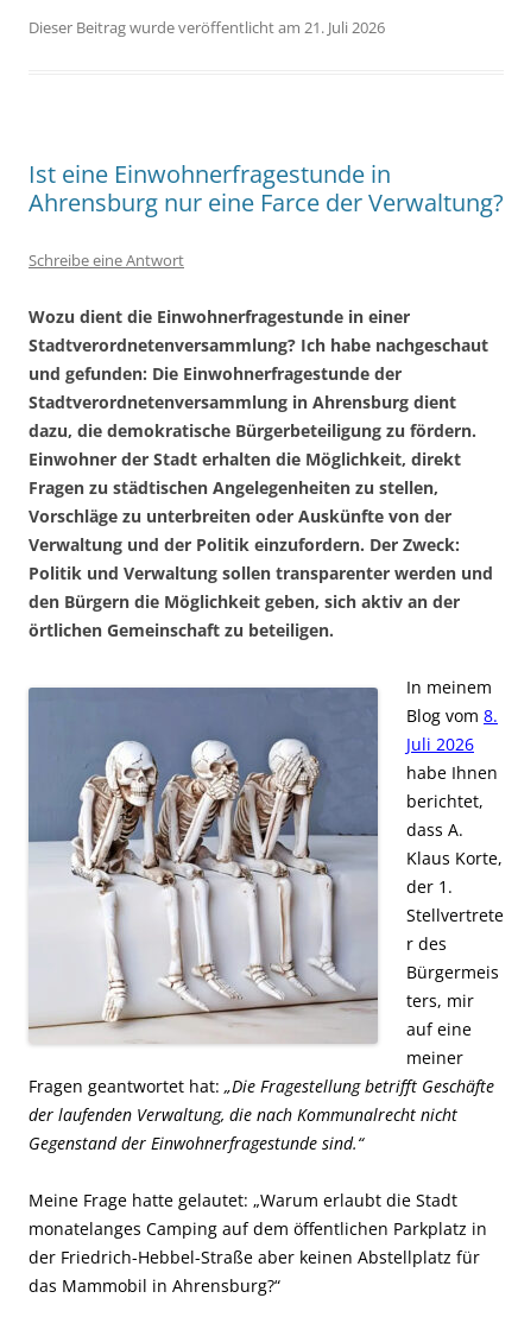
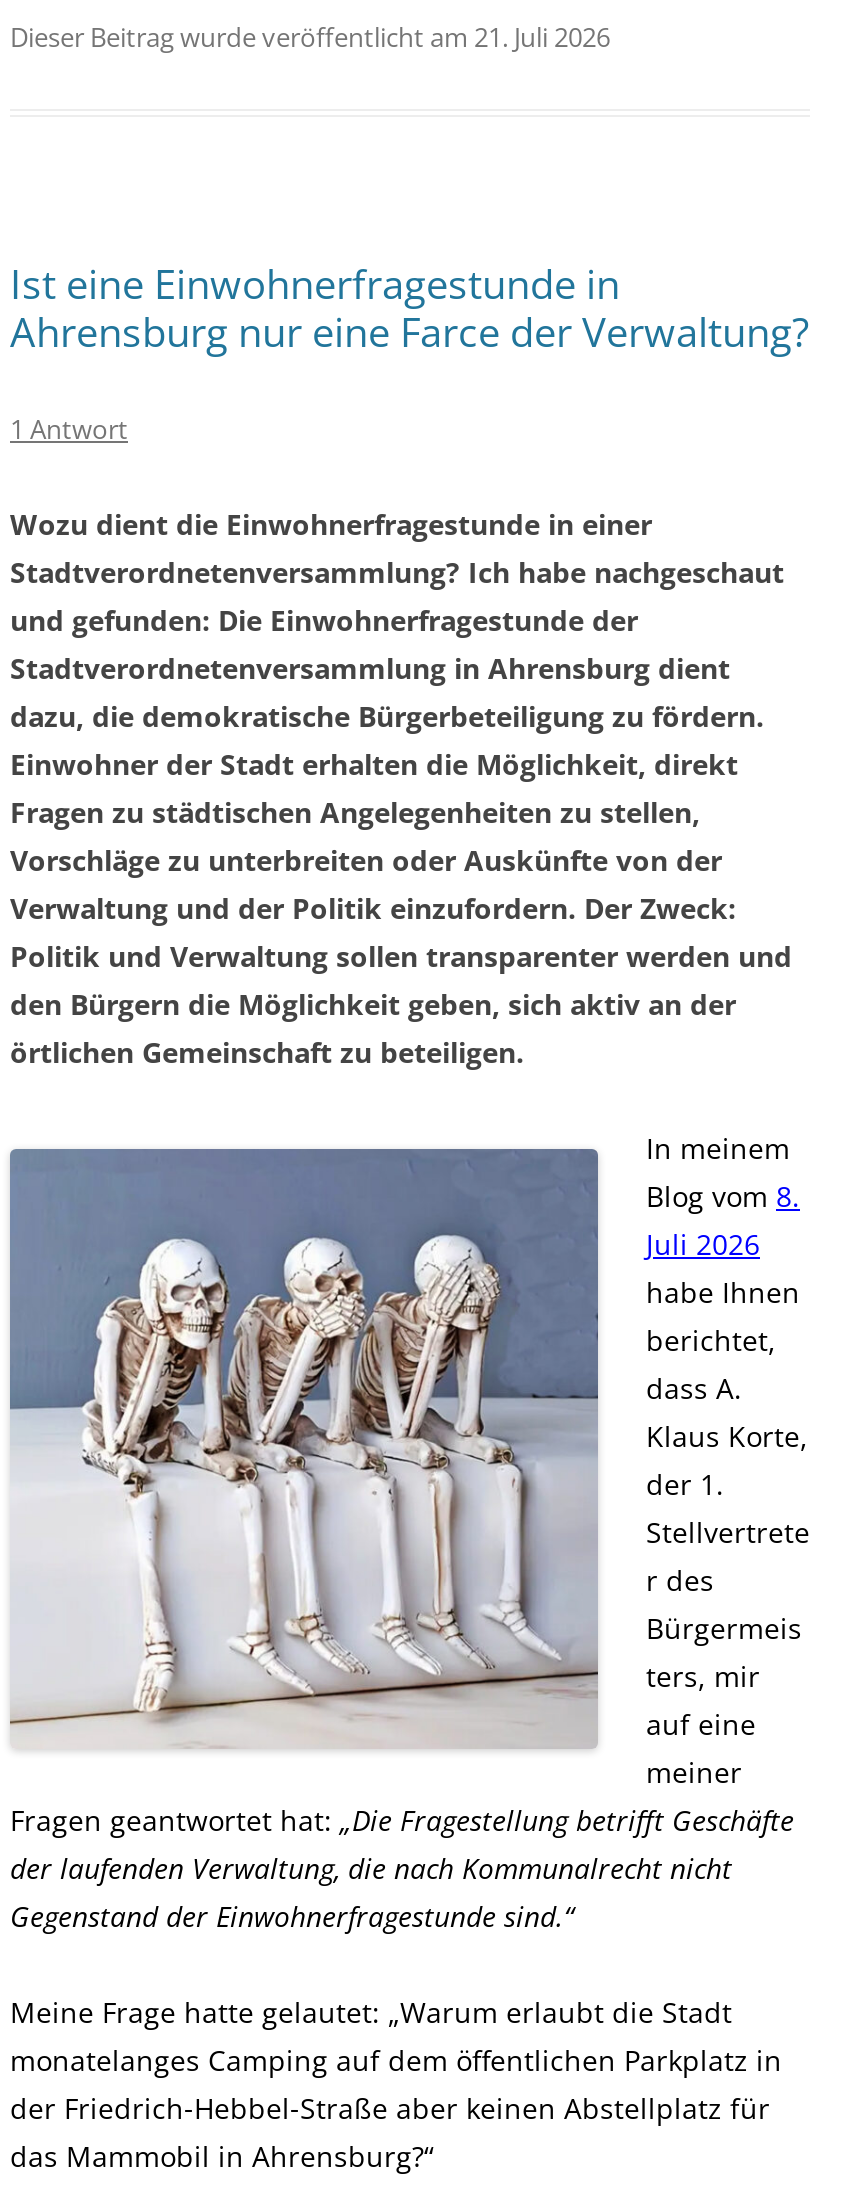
[29,250,184,271] Schreibe eine Antwort -> [10,412,128,448] 1 Antwort

